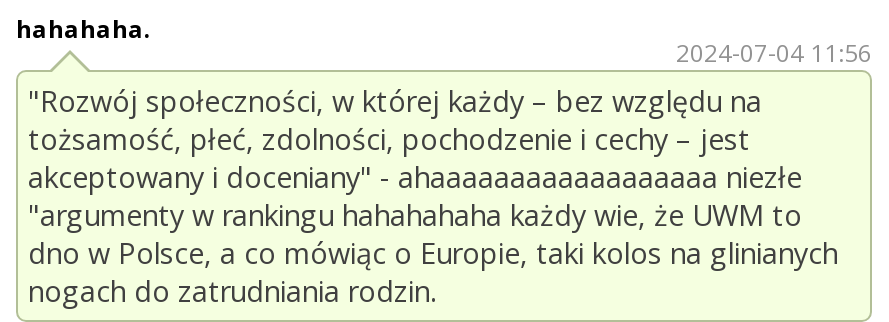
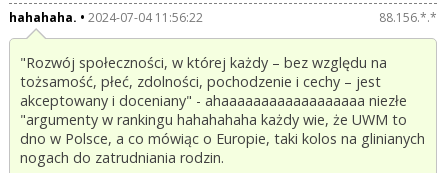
[676,37,872,71] 2024-07-04 11:56 -> [88,9,437,26] 2024-07-04 11:56:22 | 88.156.*.*

